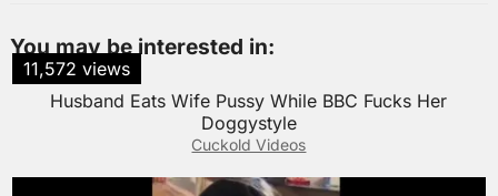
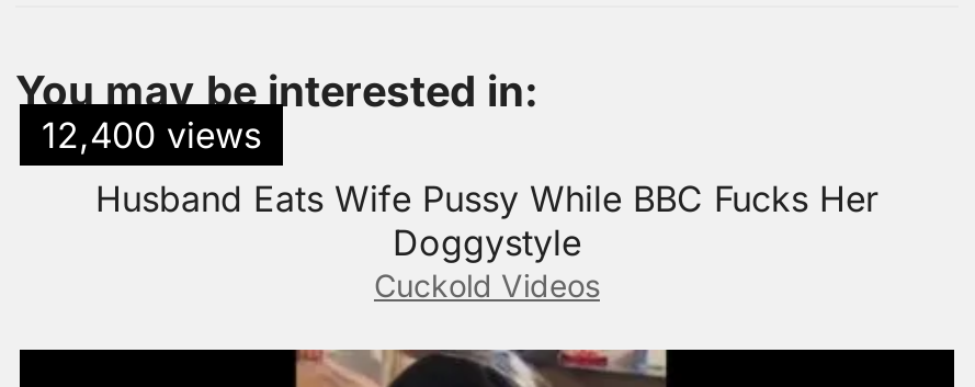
[23,57,130,80] 11,572 views -> [42,113,261,157] 12,400 views

